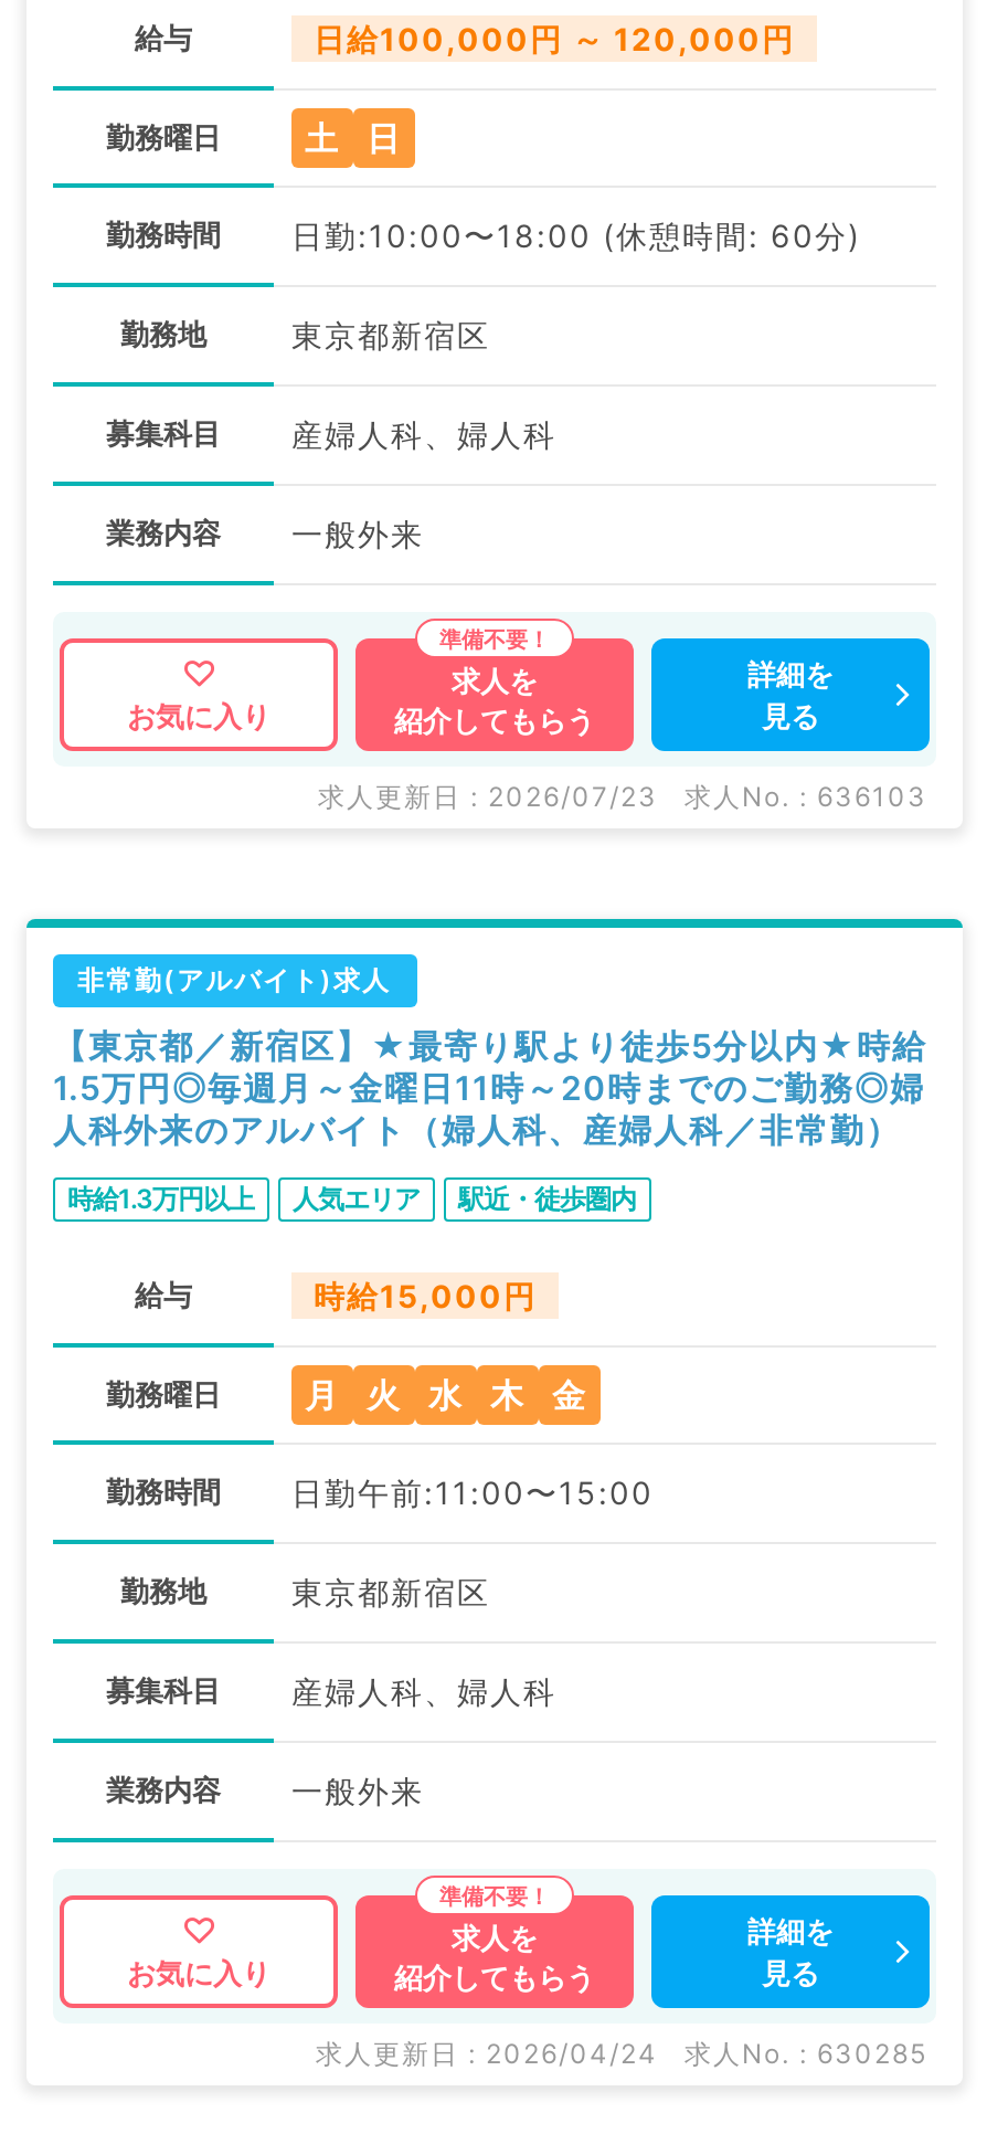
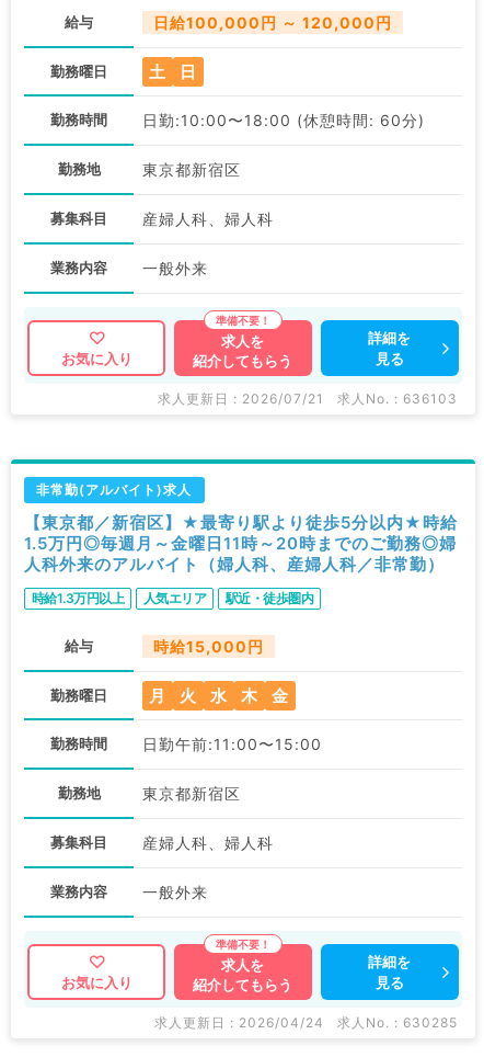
[318,780,927,813] 求人更新日 : 2026/07/23 求人No. : 636103 -> [158,390,458,407] 求人更新日 : 2026/07/21 求人No. : 636103

